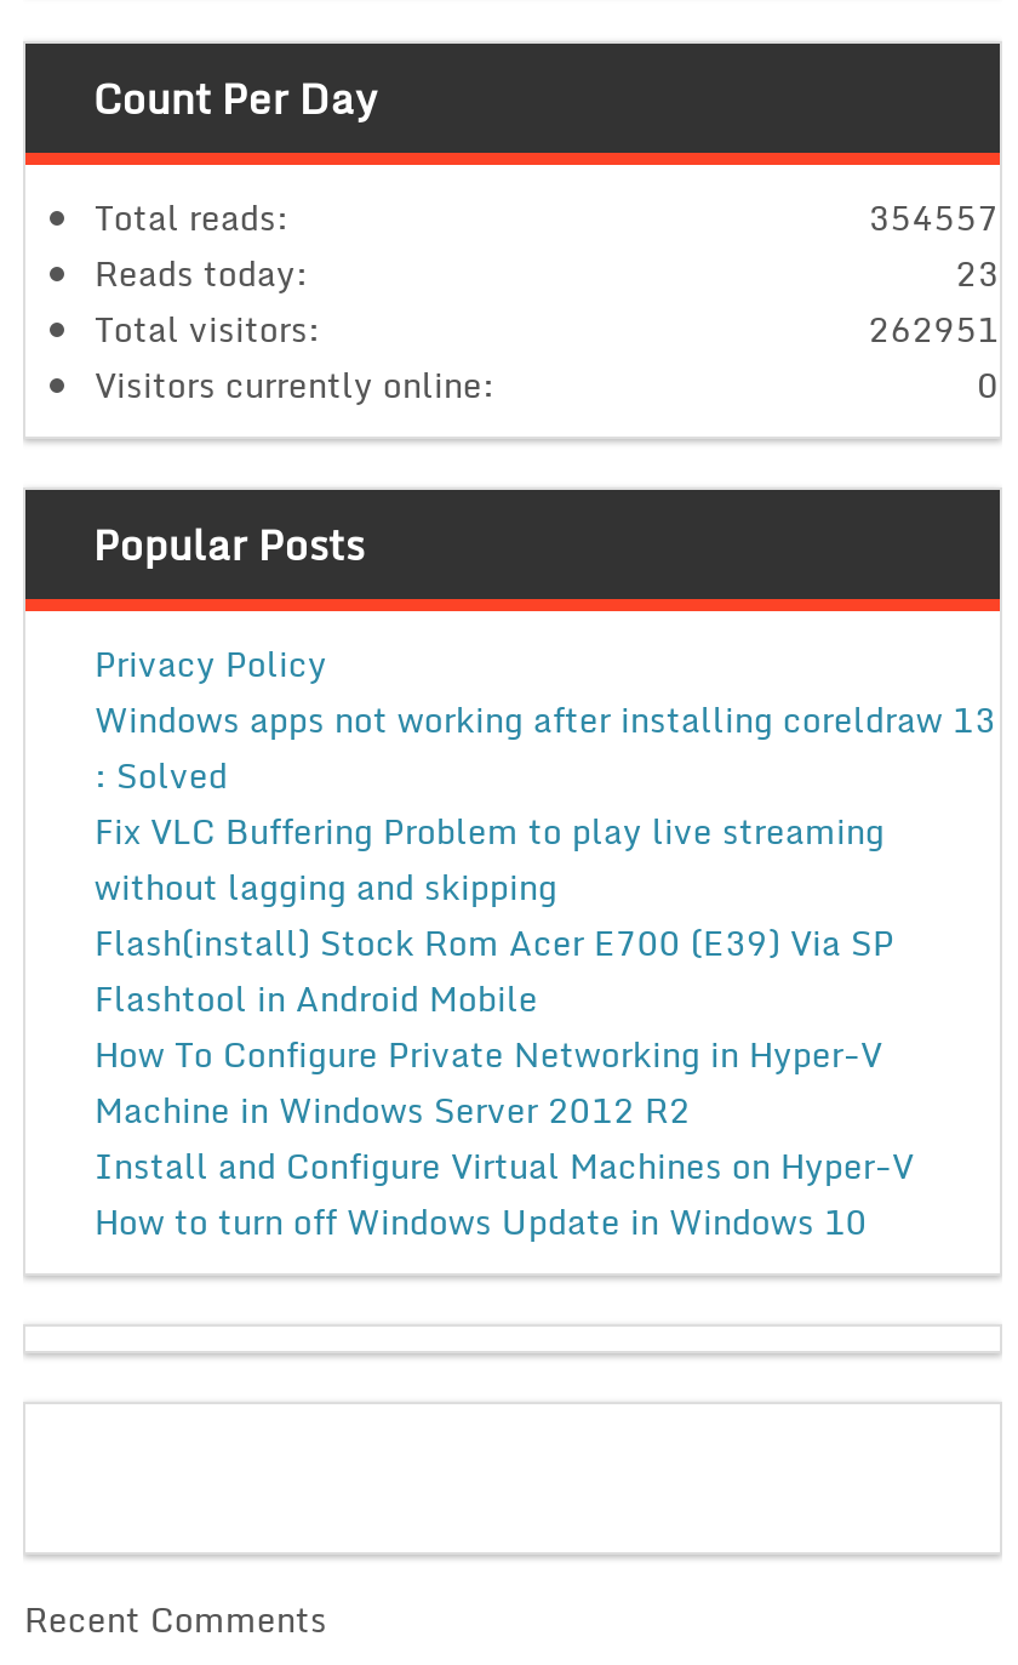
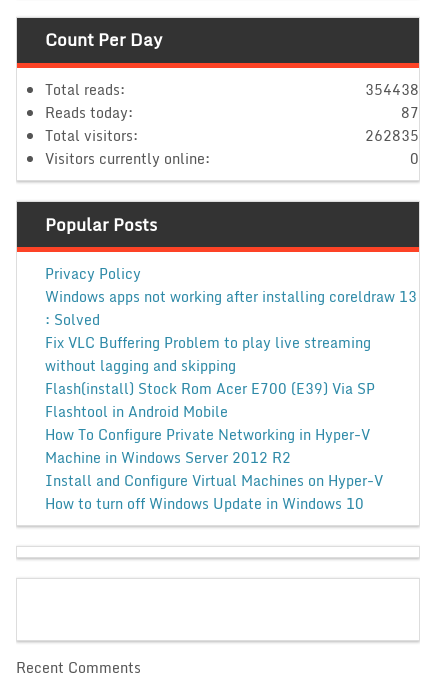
[868,189,999,245] 354557 -> [365,78,419,101] 354438
[955,245,999,301] 23 -> [401,101,419,124] 87
[868,301,999,357] 262951 -> [365,124,419,147] 262835

